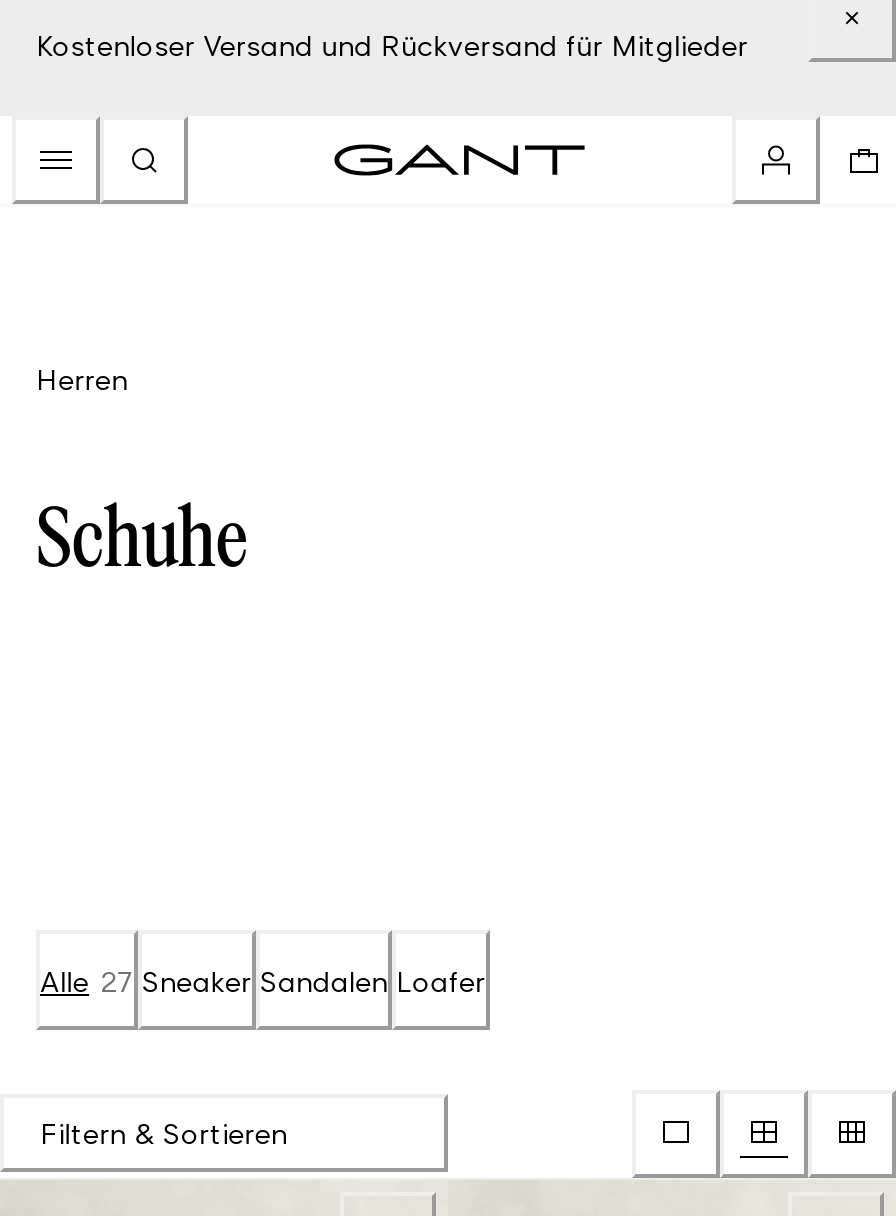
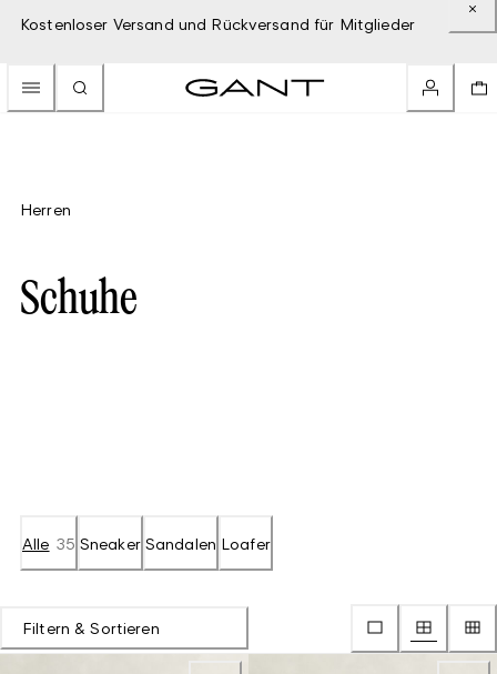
[40,963,486,997] Alle 27 Sneaker Sandalen Loafer -> [22,534,270,553] Alle 35 Sneaker Sandalen Loafer

